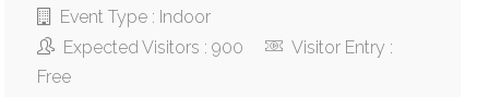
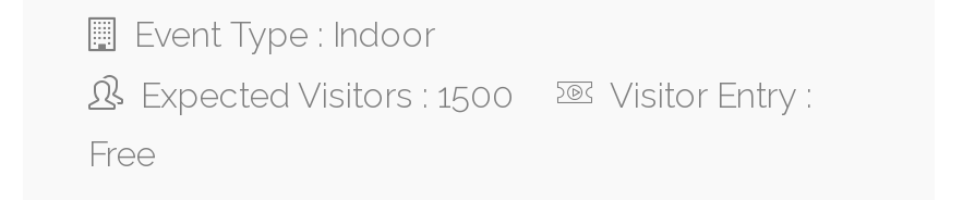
[55,37,265,58] Expected Visitors : 900 -> [123,74,557,115] Expected Visitors : 1500

